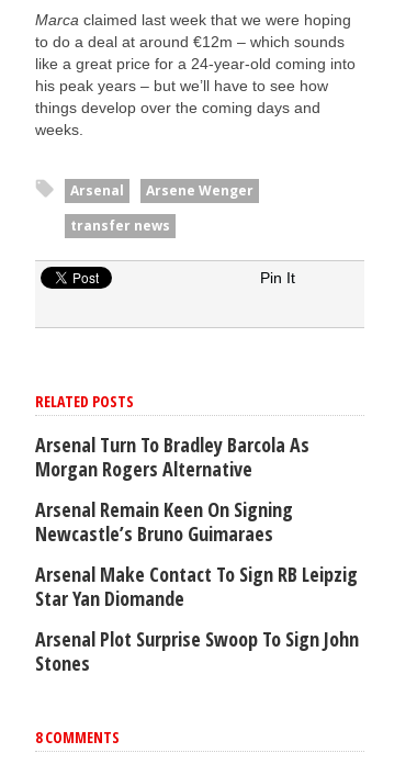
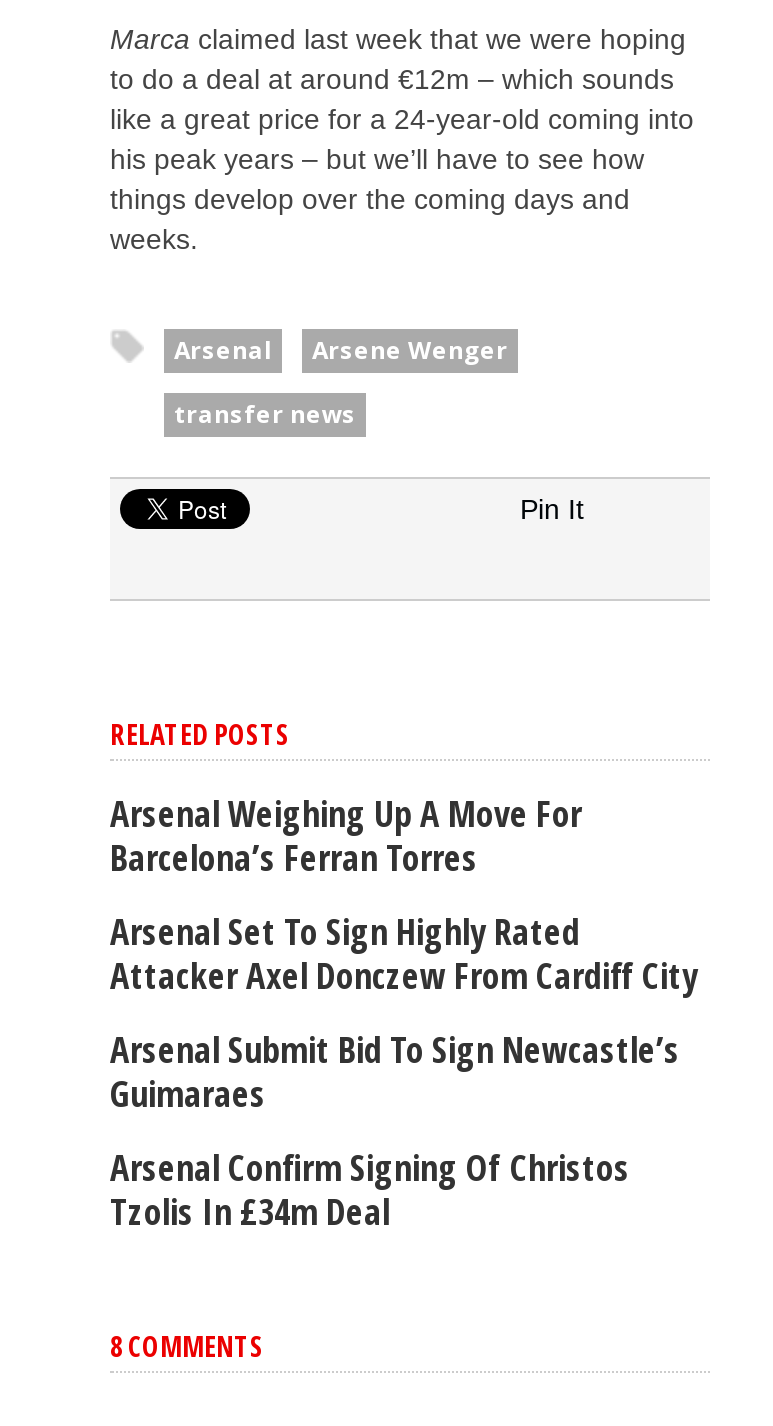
[35,431,309,482] Arsenal Turn To Bradley Barcola As | Morgan Rogers Alternative -> [110,789,582,881] Arsenal Weighing Up A Move For | Barcelona’s Ferran Torres
[35,496,293,547] Arsenal Remain Keen On Signing | Newcastle’s Bruno Guimaraes -> [110,907,698,999] Arsenal Set To Sign Highly Rated | Attacker Axel Donczew From Cardiff City
[35,561,358,611] Arsenal Make Contact To Sign RB Leipzig | Star Yan Diomande -> [110,1025,680,1117] Arsenal Submit Bid To Sign Newcastle’s | Guimaraes
[35,626,359,676] Arsenal Plot Surprise Swoop To Sign John | Stones -> [110,1143,630,1235] Arsenal Confirm Signing Of Christos | Tzolis In £34m Deal

